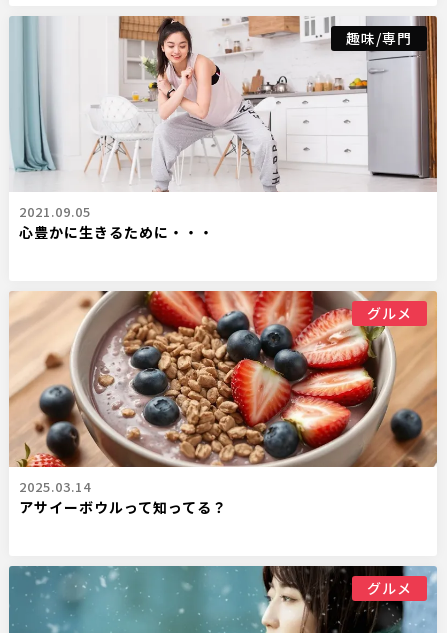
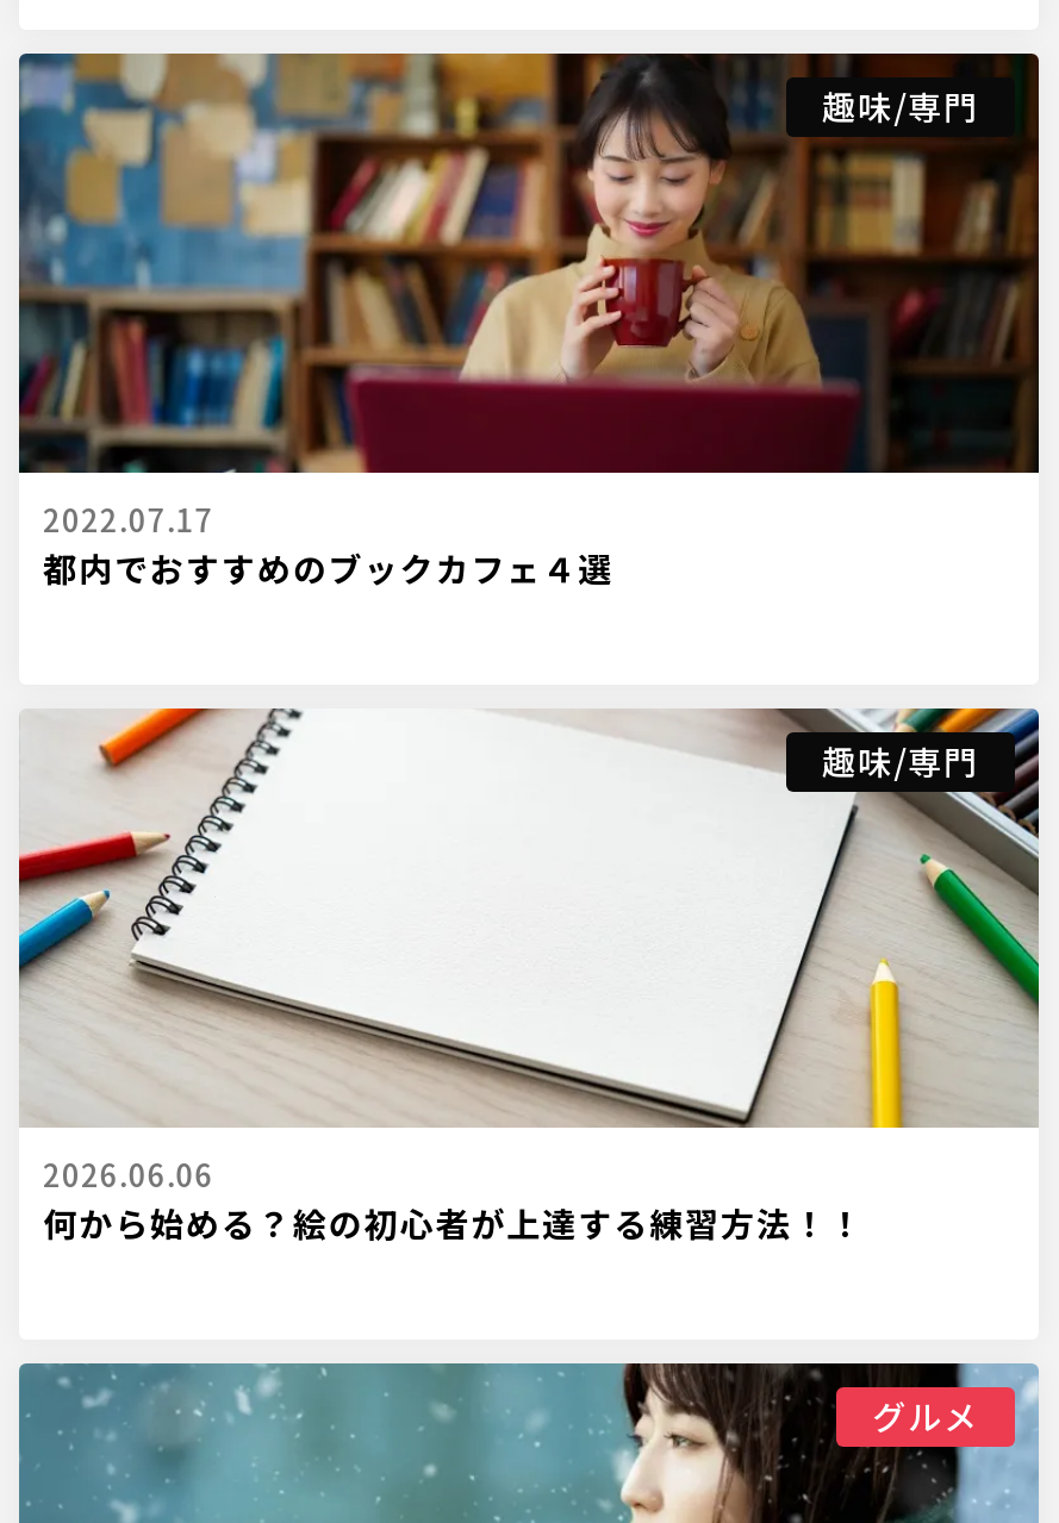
[9,15,438,242] [image] | 2021.09.05 | 心豊かに生きるために・・・ -> [17,51,1041,591] [image] | 2022.07.17 | 都内でおすすめのブックカフェ４選
[9,290,438,468] [image] | グルメ -> [17,706,1041,1130] [image] | 趣味/専門
[19,477,227,517] 2025.03.14 | アサイーボウルって知ってる？ -> [43,1151,863,1246] 2026.06.06 | 何から始める？絵の初心者が上達する練習方法！！

